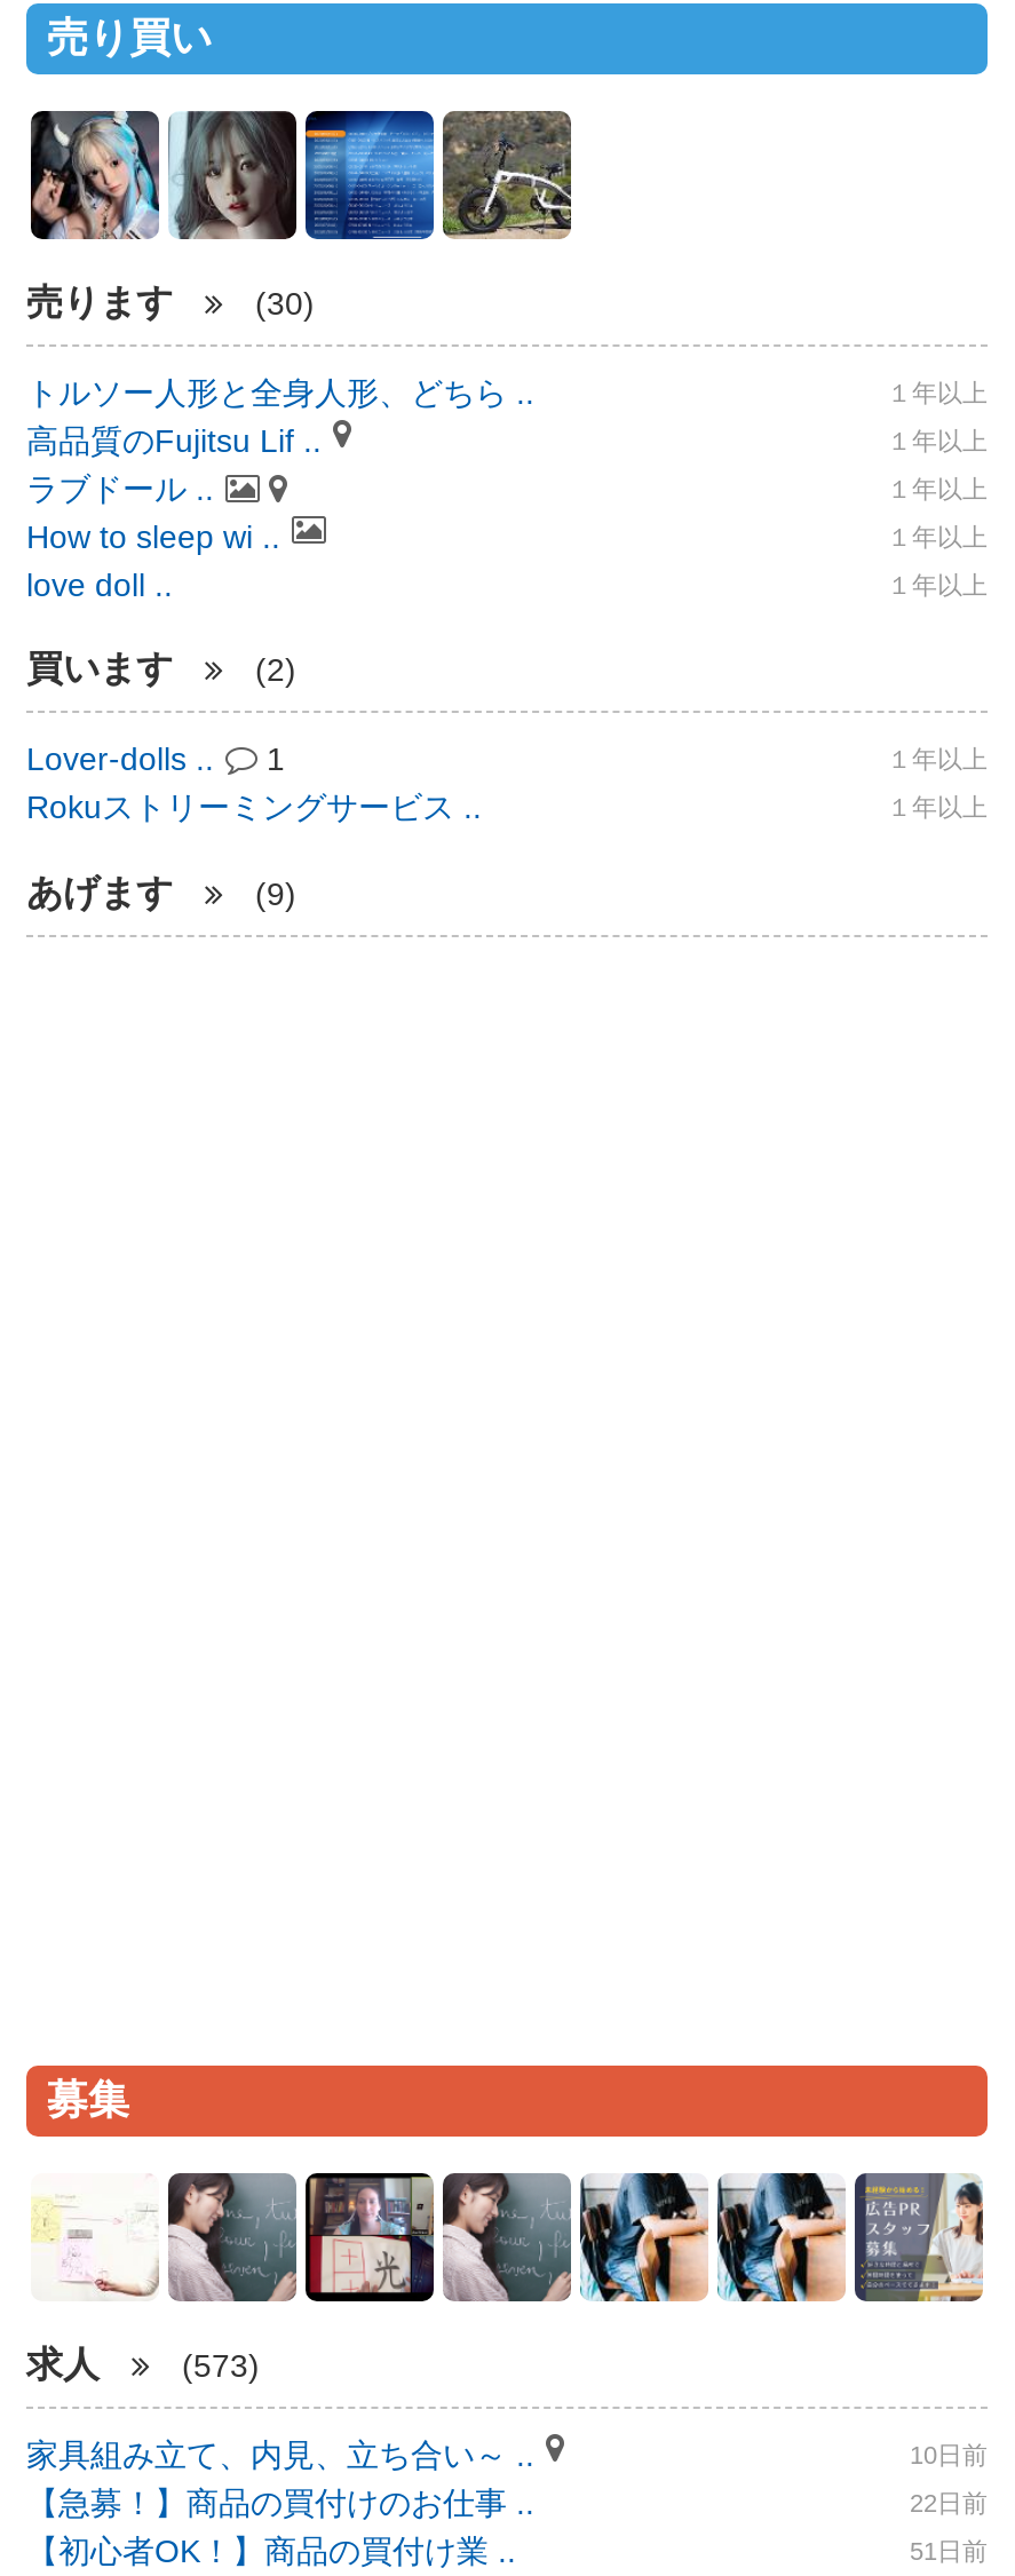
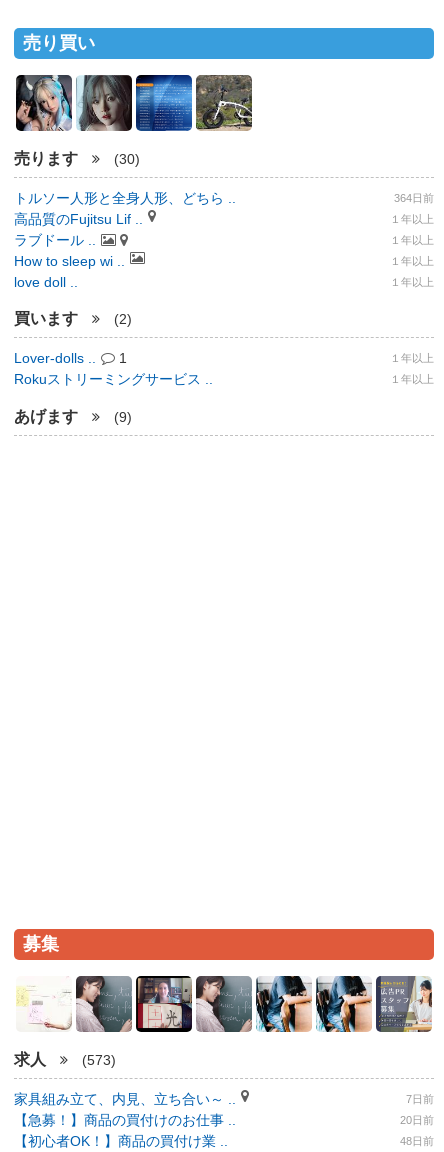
[887,379,988,406] １年以上 -> [394,192,434,204] 364日前
[910,2441,988,2469] 10日前 -> [406,1093,434,1105] 7日前
[910,2489,988,2517] 22日前 -> [400,1114,434,1126] 20日前
[910,2537,988,2565] 51日前 -> [400,1135,434,1147] 48日前

